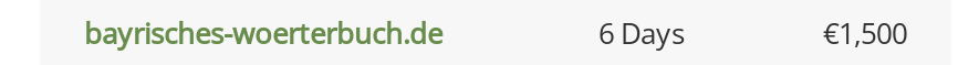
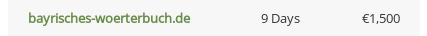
[598,13,685,53] 6 Days -> [260,9,299,27] 9 Days

